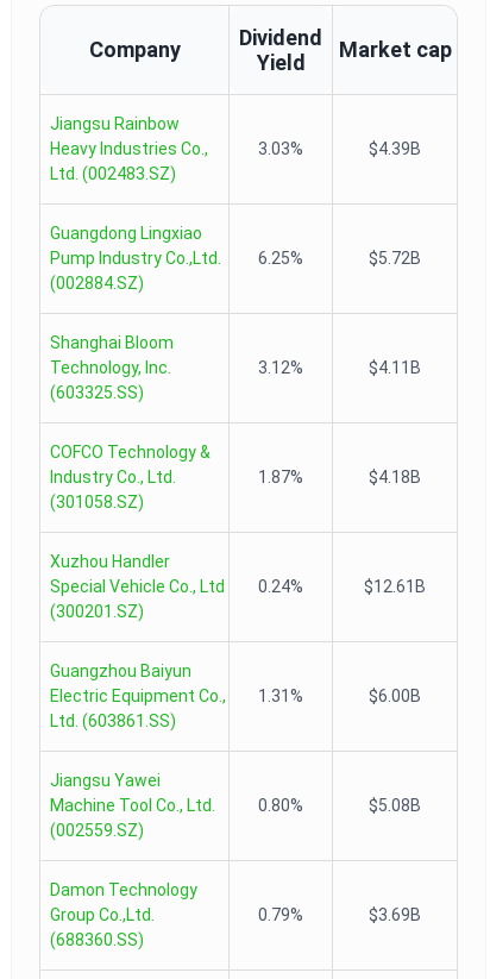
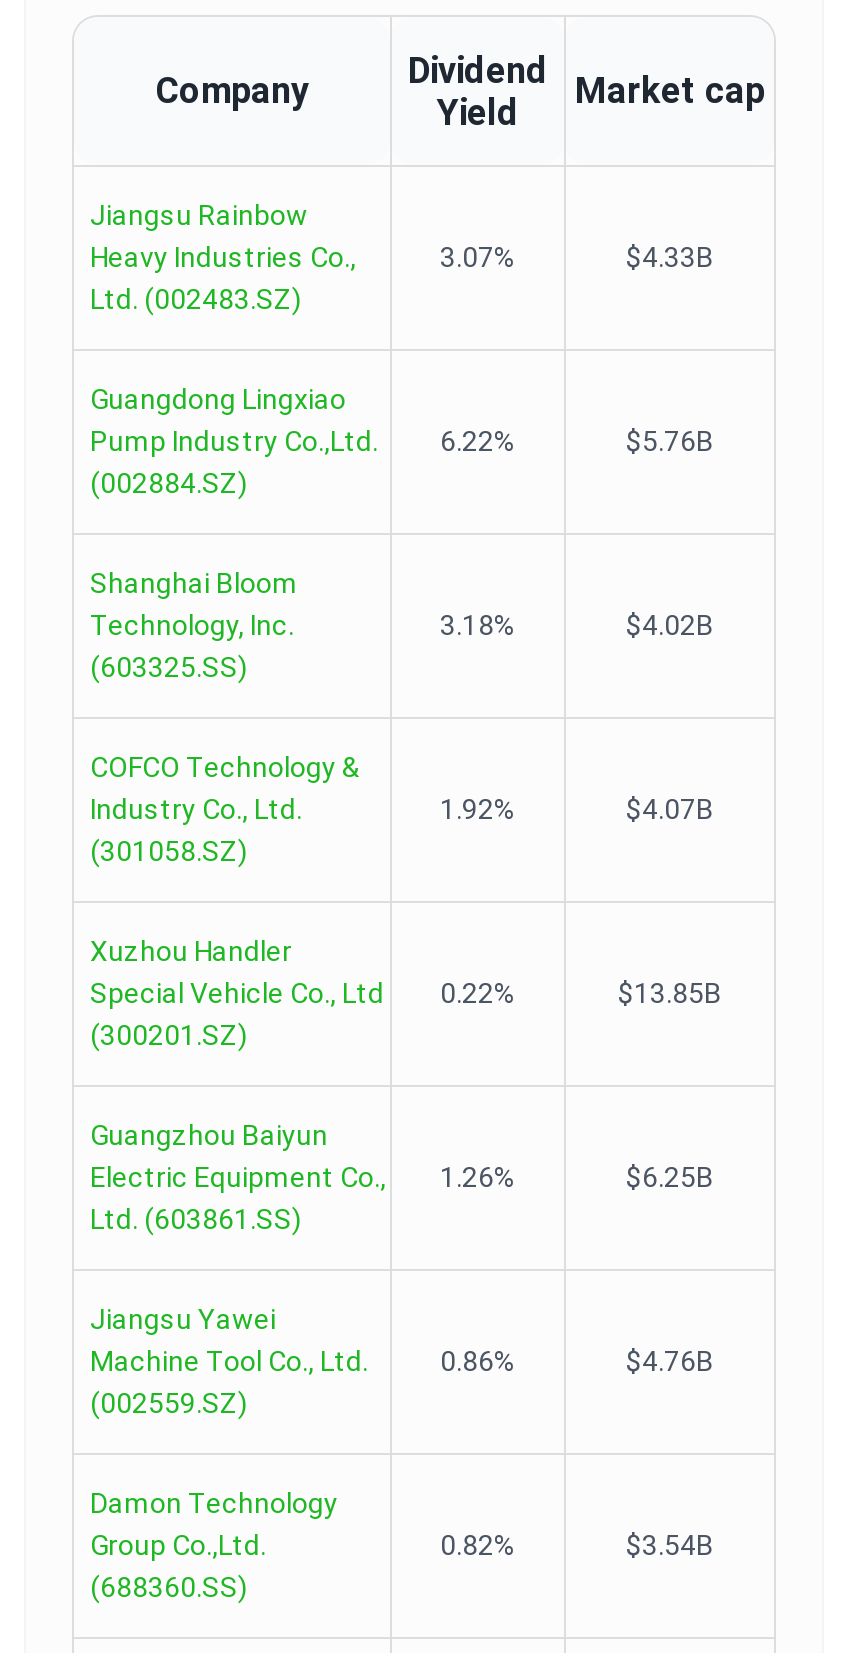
[258,139,421,158] 3.03% | $4.39B -> [440,241,714,273] 3.07% | $4.33B
[258,249,421,268] 6.25% | $5.72B -> [440,425,714,457] 6.22% | $5.76B
[258,358,421,377] 3.12% | $4.11B -> [440,609,714,641] 3.18% | $4.02B
[258,467,421,487] 1.87% | $4.18B -> [440,793,714,825] 1.92% | $4.07B
[258,577,426,596] 0.24% | $12.61B -> [440,977,722,1009] 0.22% | $13.85B
[258,686,421,705] 1.31% | $6.00B -> [440,1161,714,1193] 1.26% | $6.25B
[258,796,421,815] 0.80% | $5.08B -> [440,1345,714,1377] 0.86% | $4.76B
[258,905,421,924] 0.79% | $3.69B -> [440,1529,714,1561] 0.82% | $3.54B

